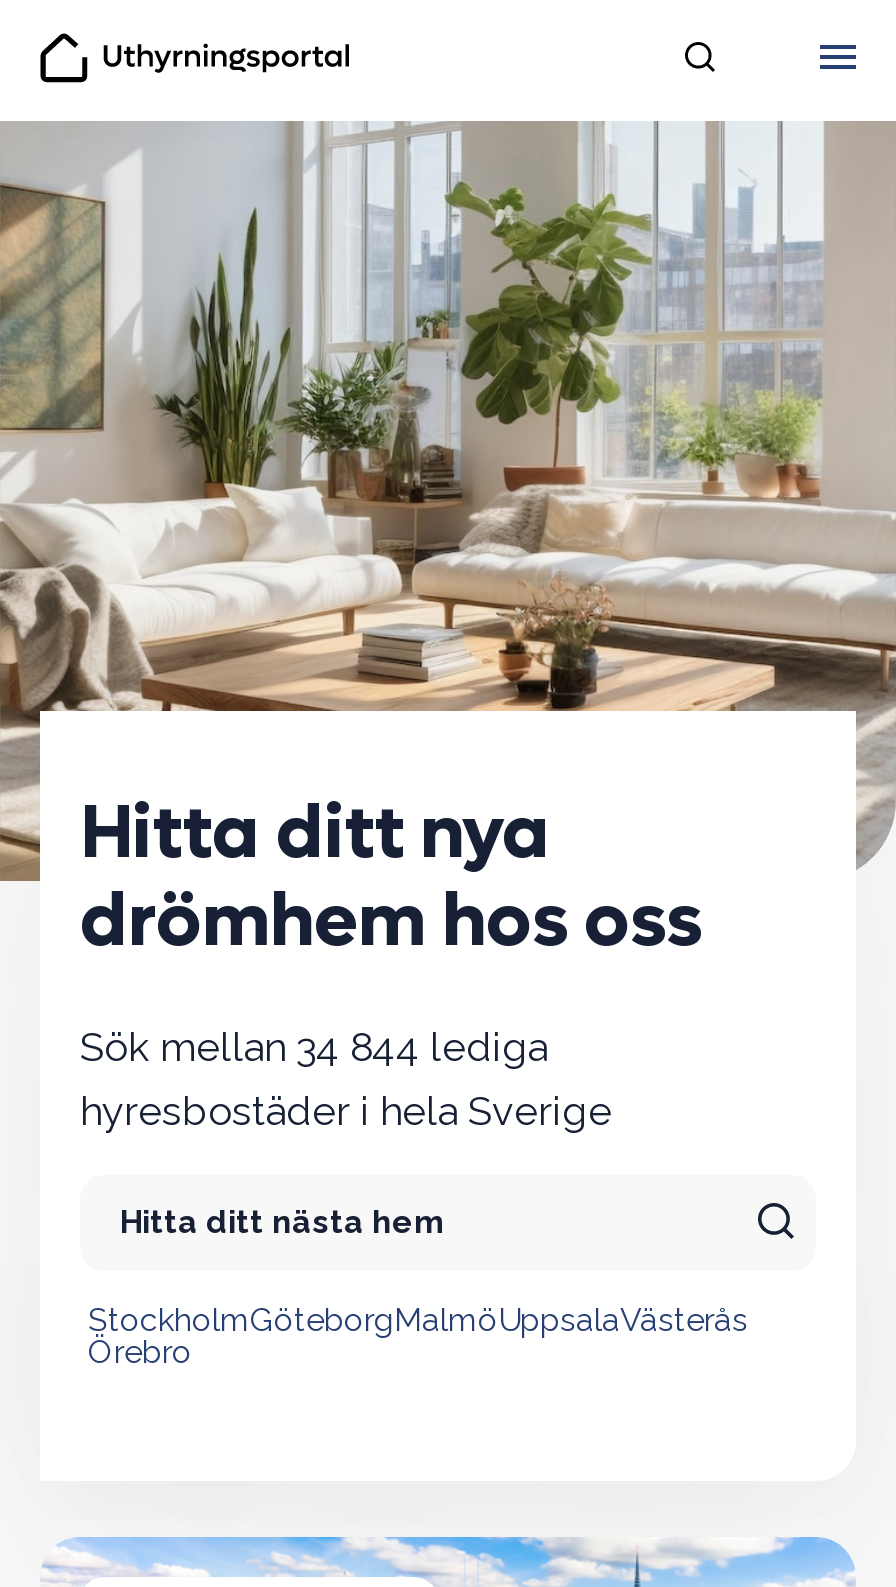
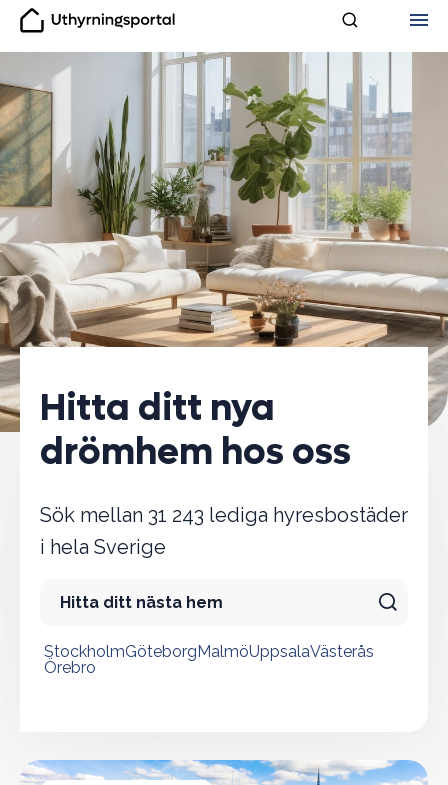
[80,1023,612,1135] Sök mellan 34 844 lediga | hyresbostäder i hela Sverige -> [40,503,408,559] Sök mellan 31 243 lediga hyresbostäder | i hela Sverige

